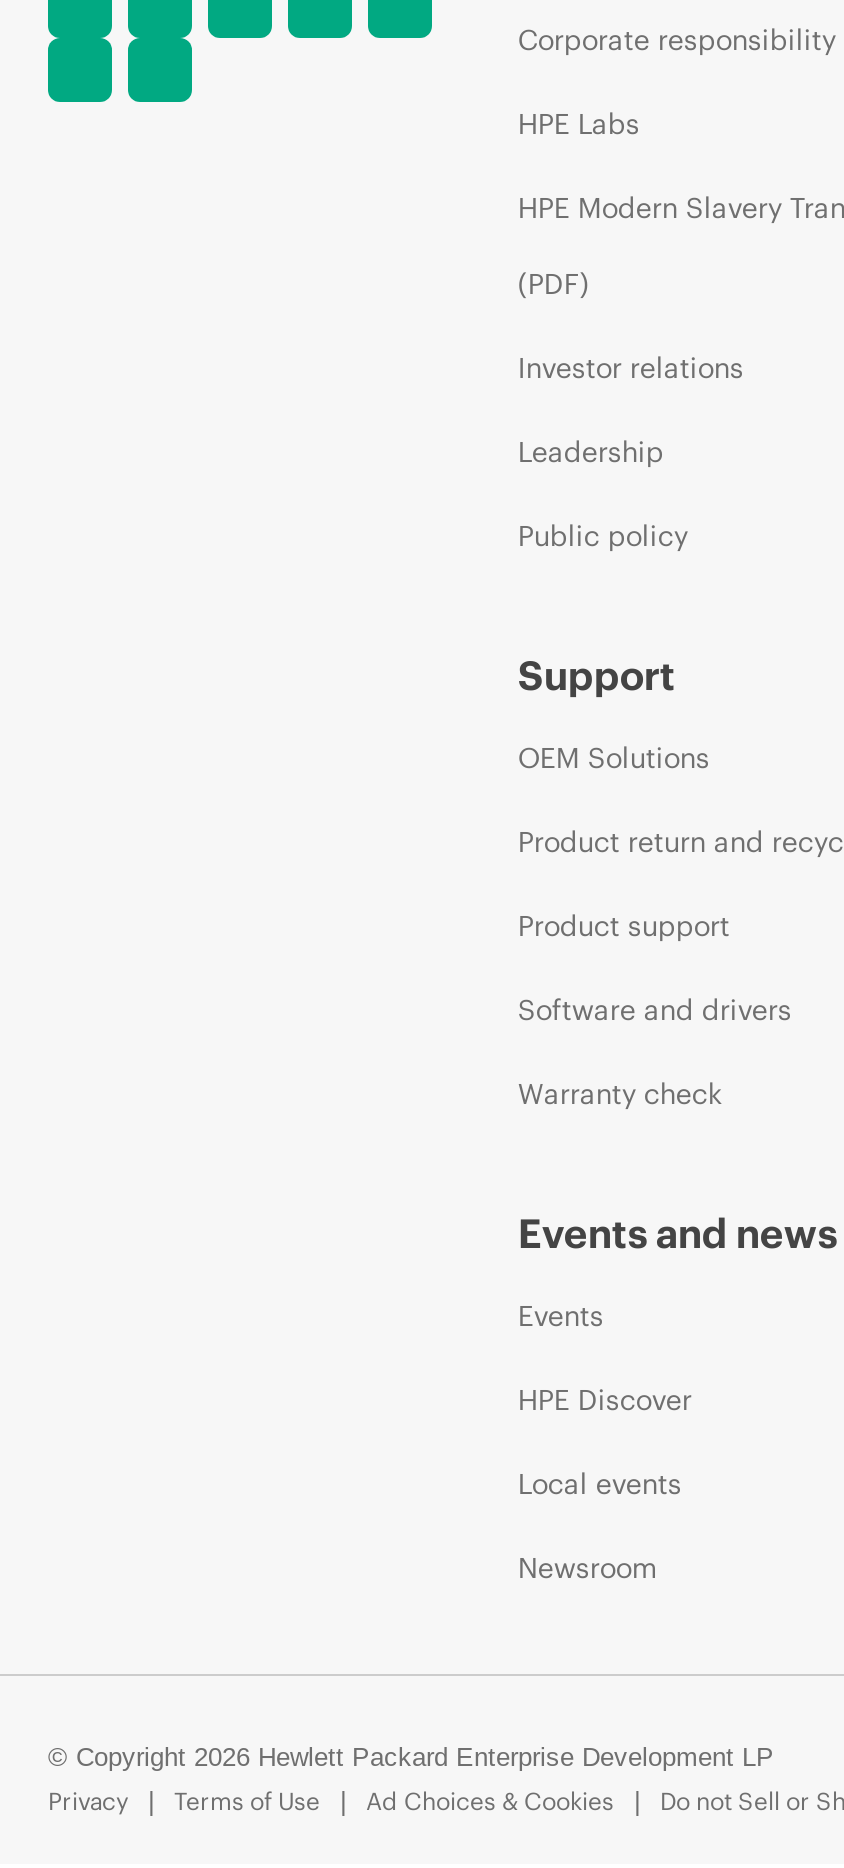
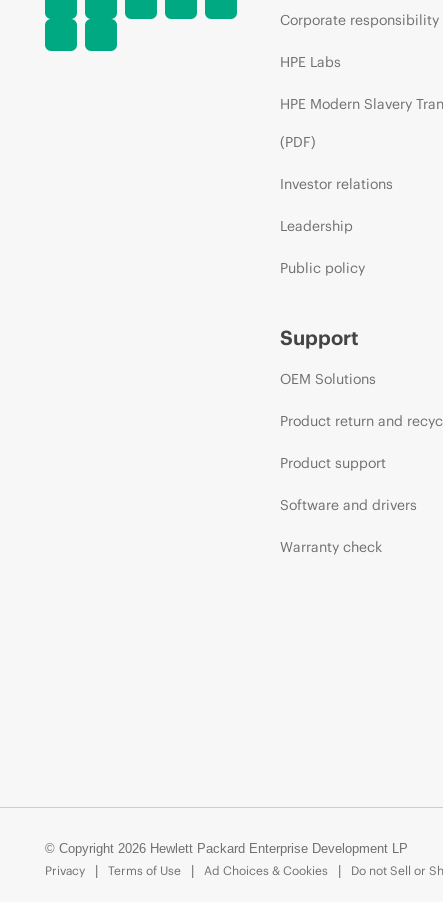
[518,1208,838,1586] Events and news | Events | HPE Discover | Local events | Newsroom -> none

